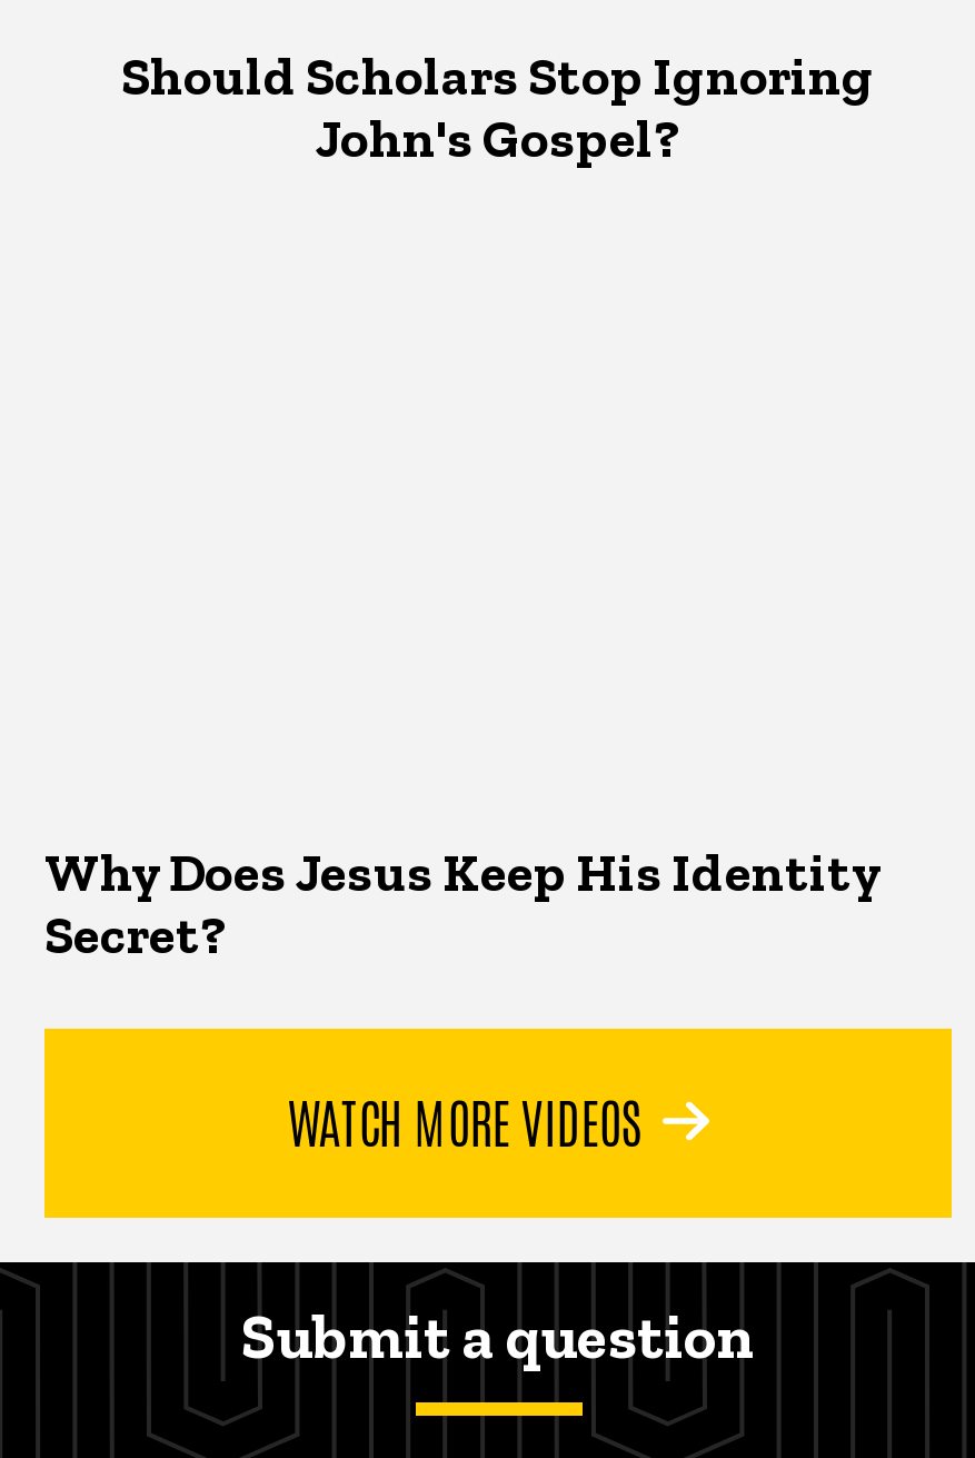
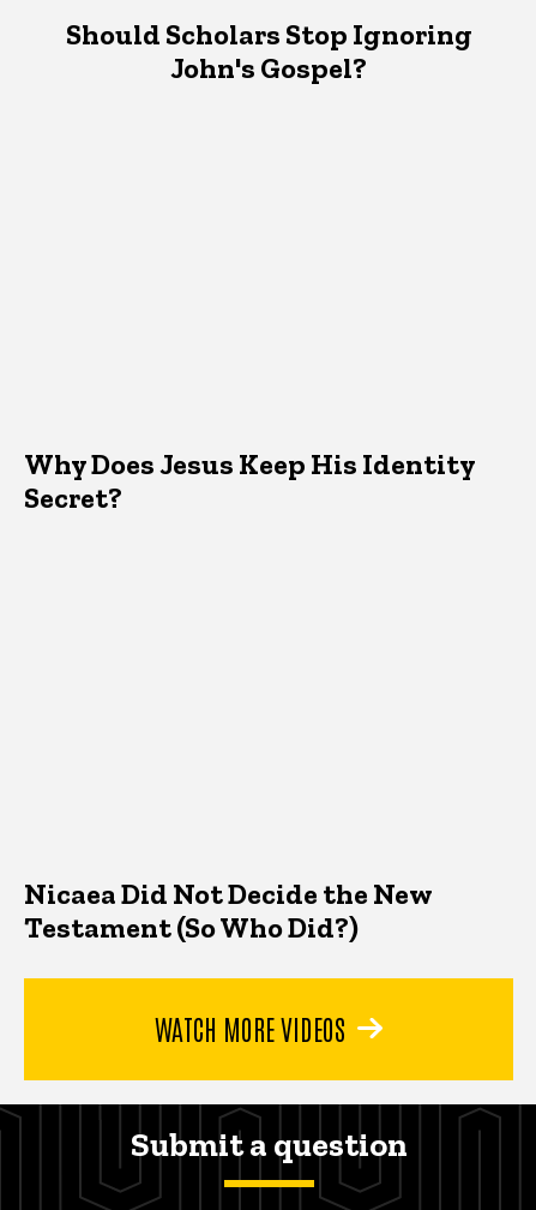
none -> [24,876,432,944] Nicaea Did Not Decide the New | Testament (So Who Did?)

